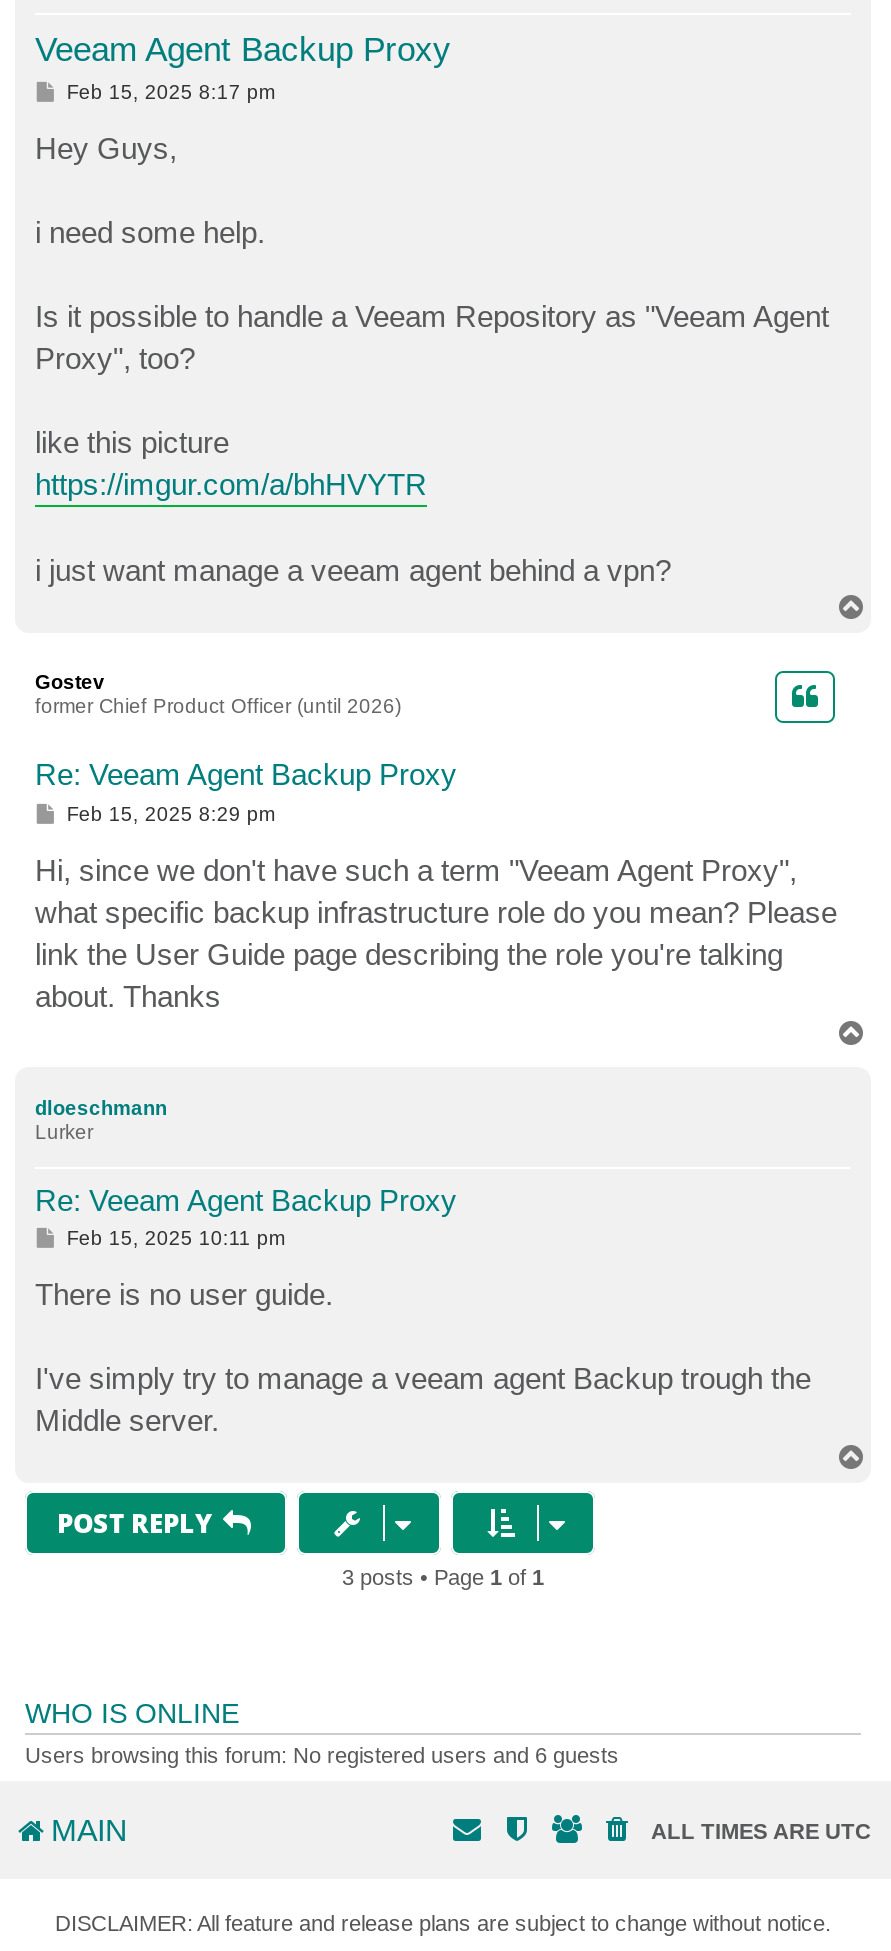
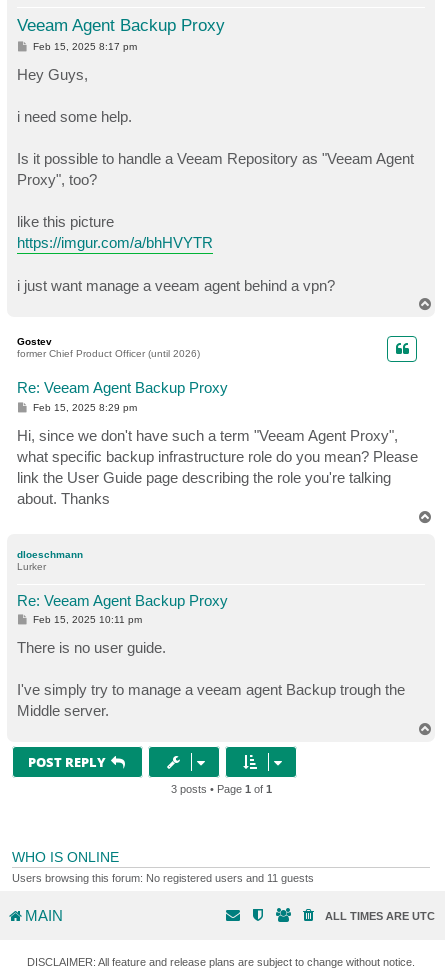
[25,1743,619,1767] Users browsing this forum: No registered users and 6 guests -> [12,872,314,884] Users browsing this forum: No registered users and 11 guests

